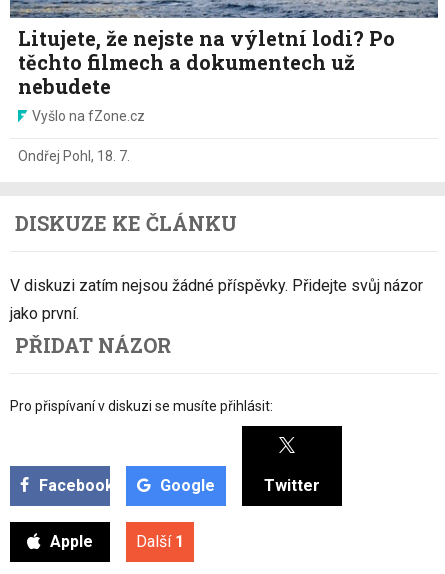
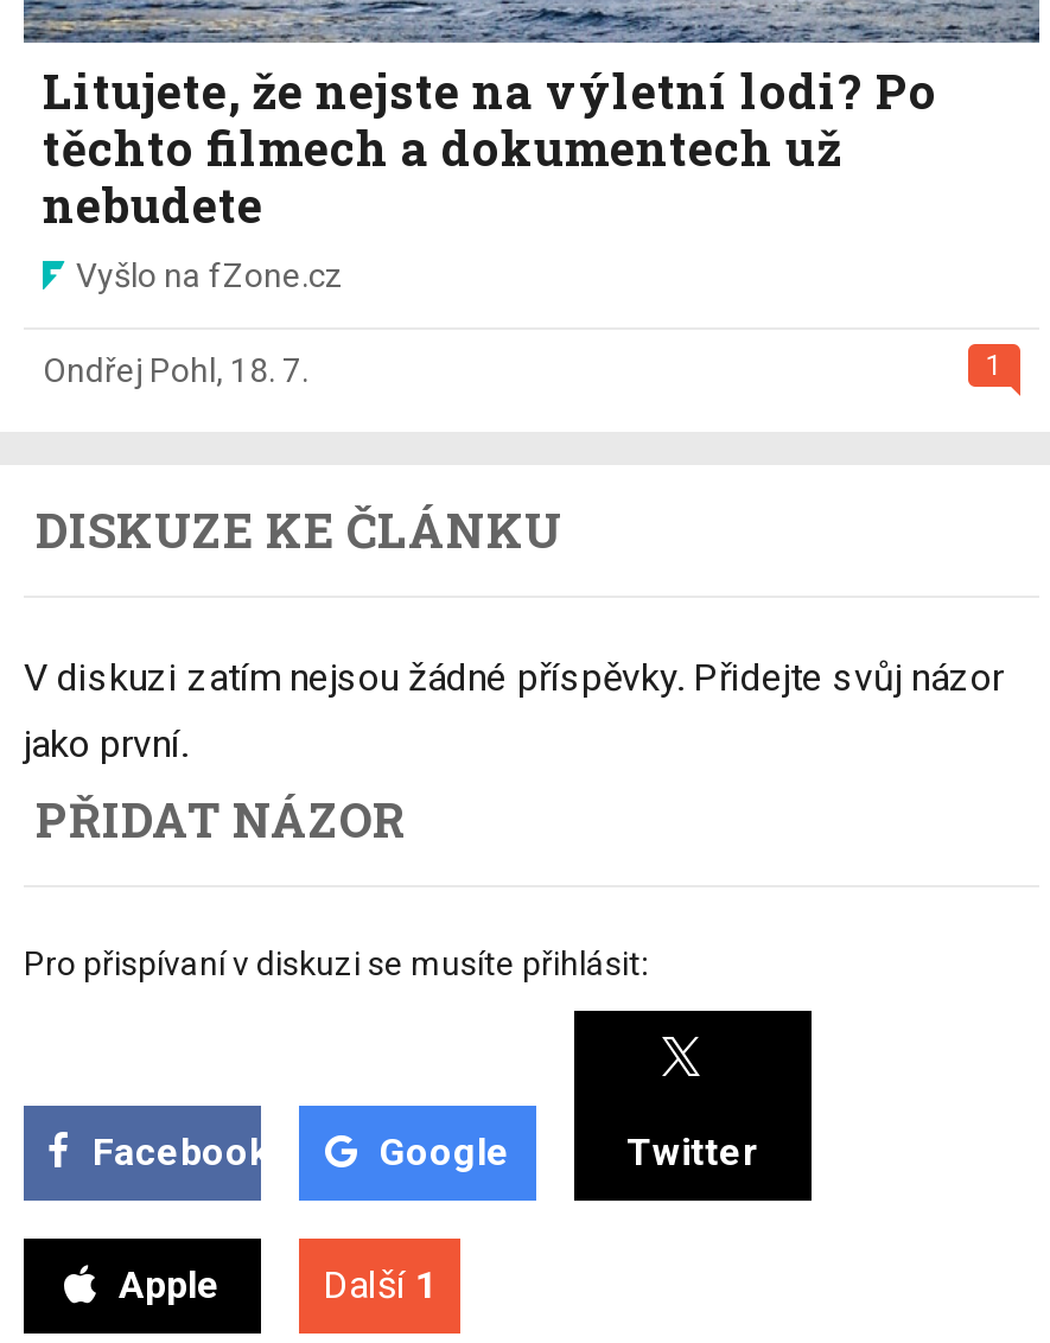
none -> [986,349,1003,382] 1

